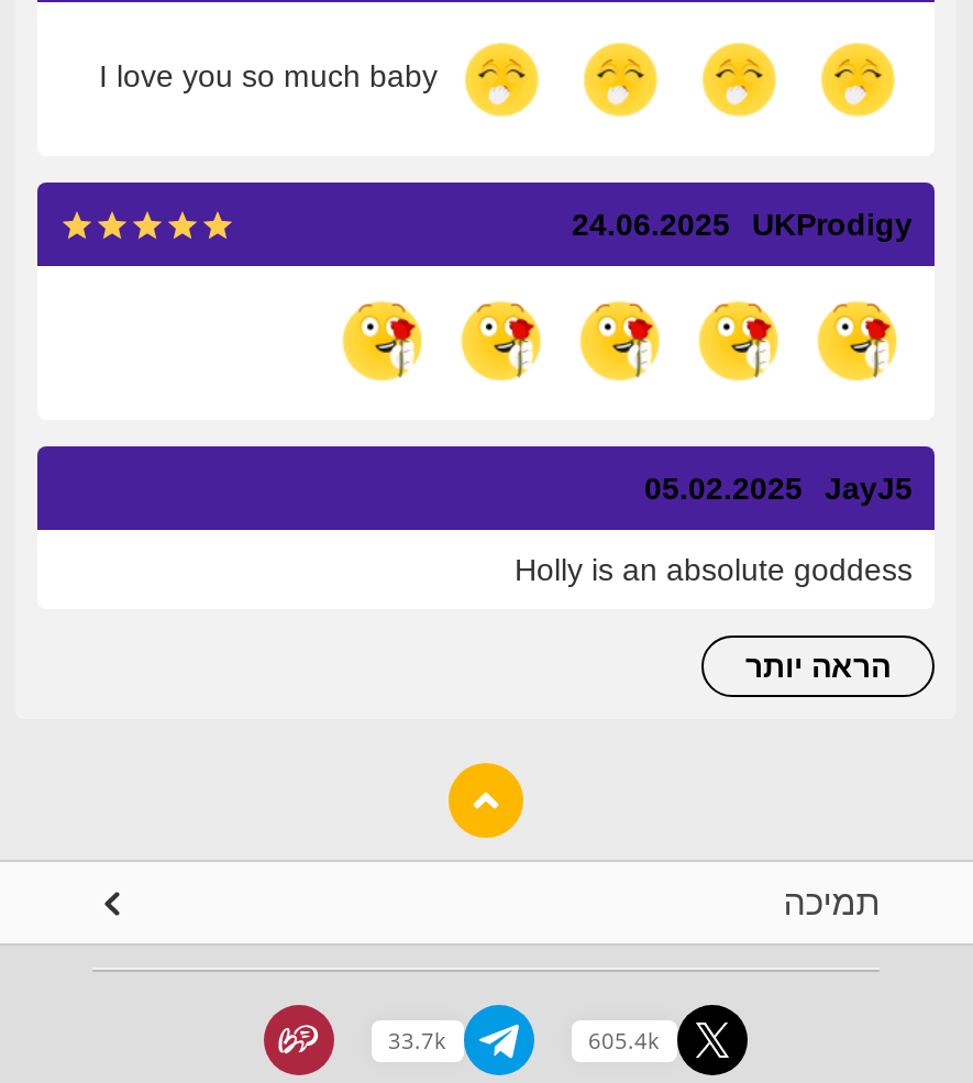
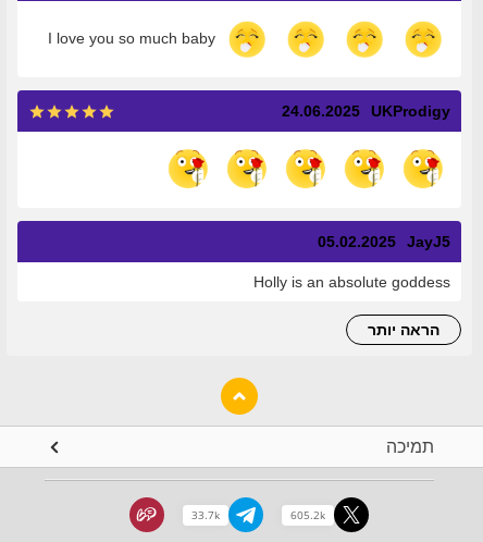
[588,1024,659,1055] 605.4k -> [290,507,325,522] 605.2k

